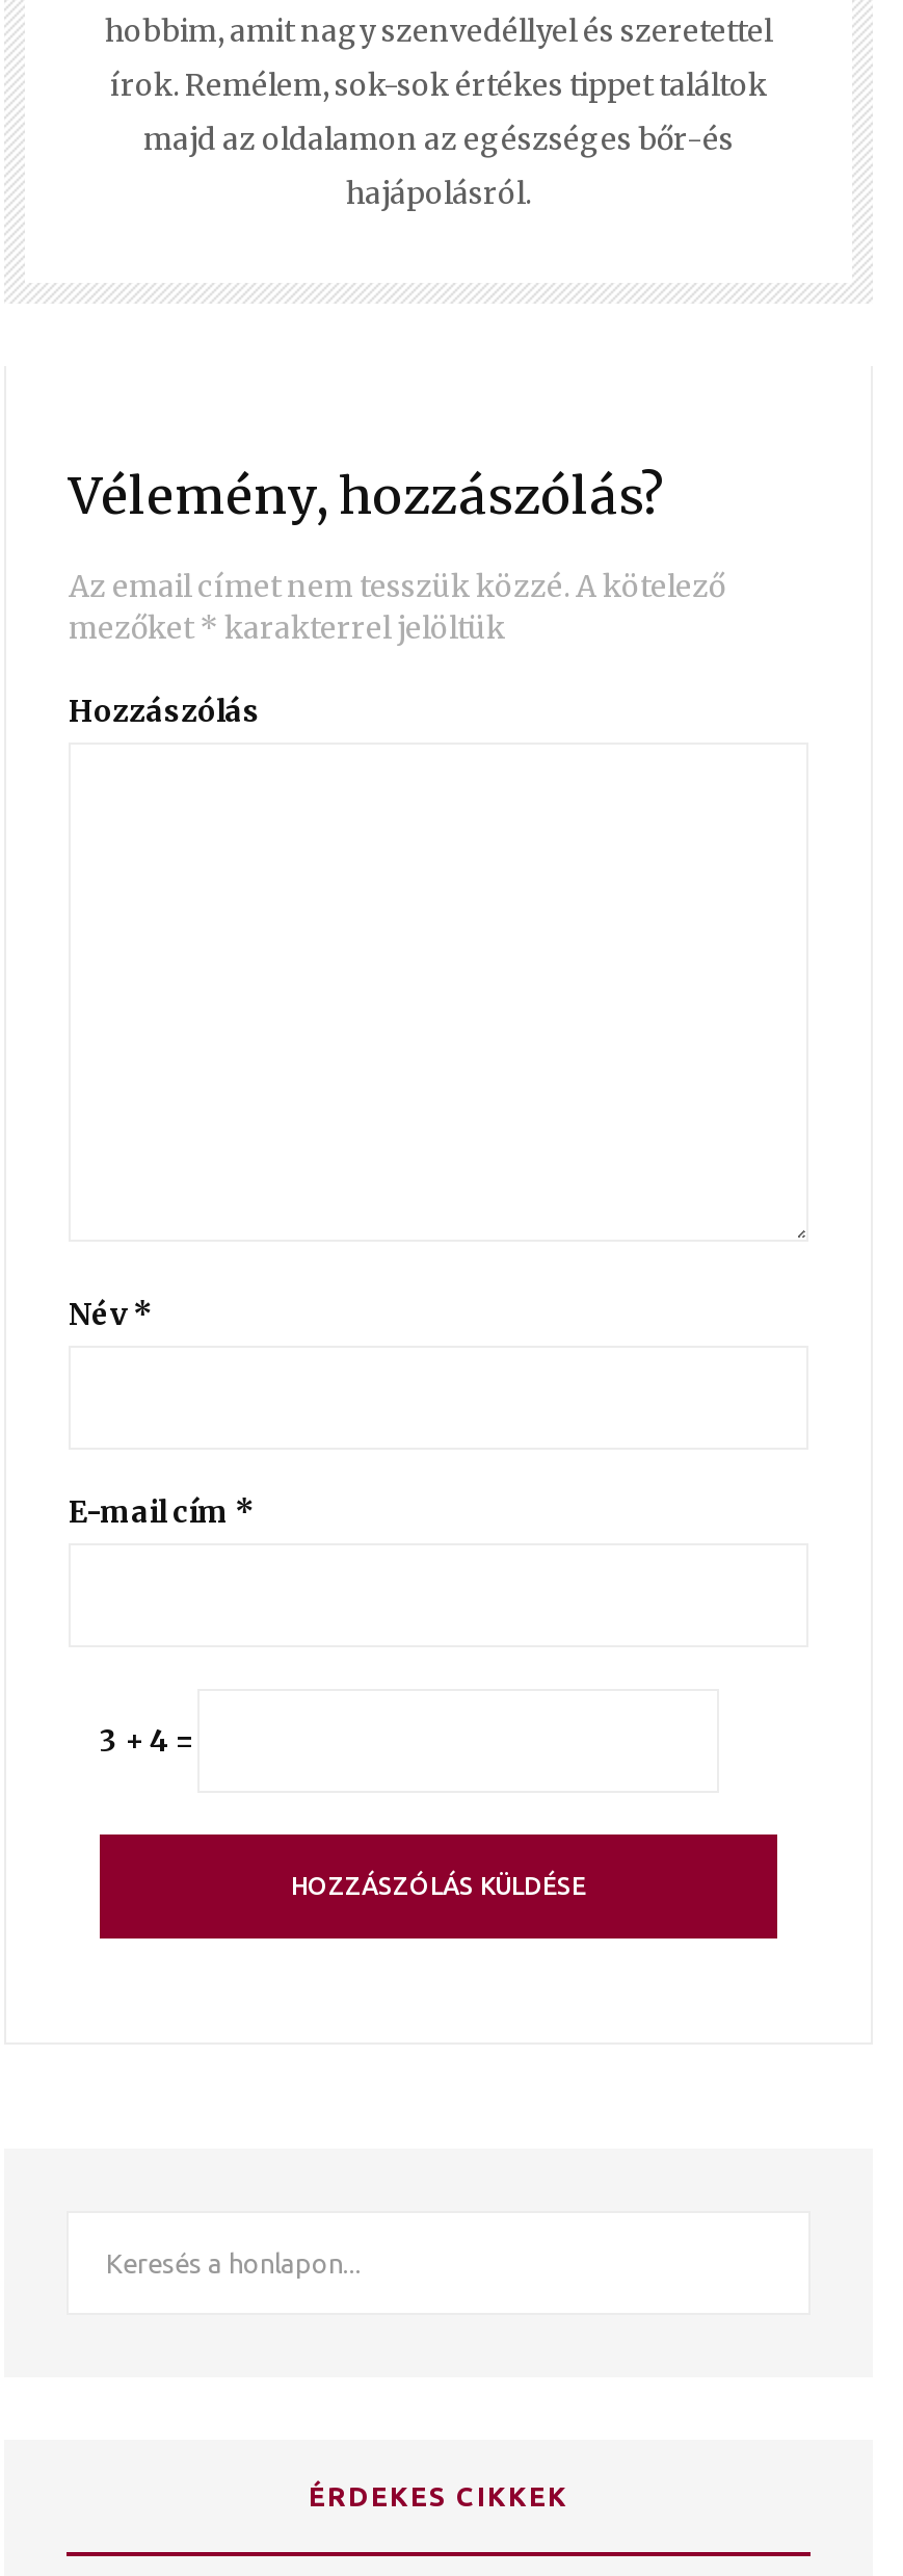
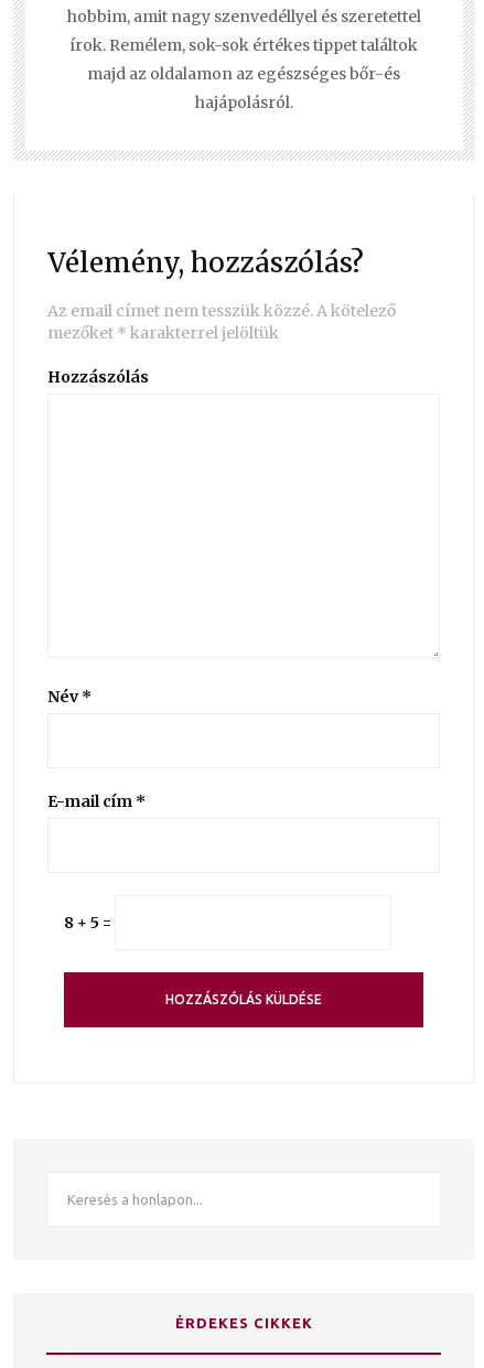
[100,1722,191,1759] 3 + 4 = -> [64,912,111,932] 8 + 5 =

